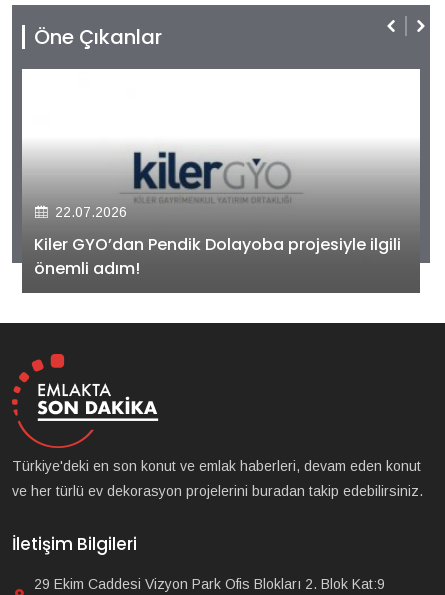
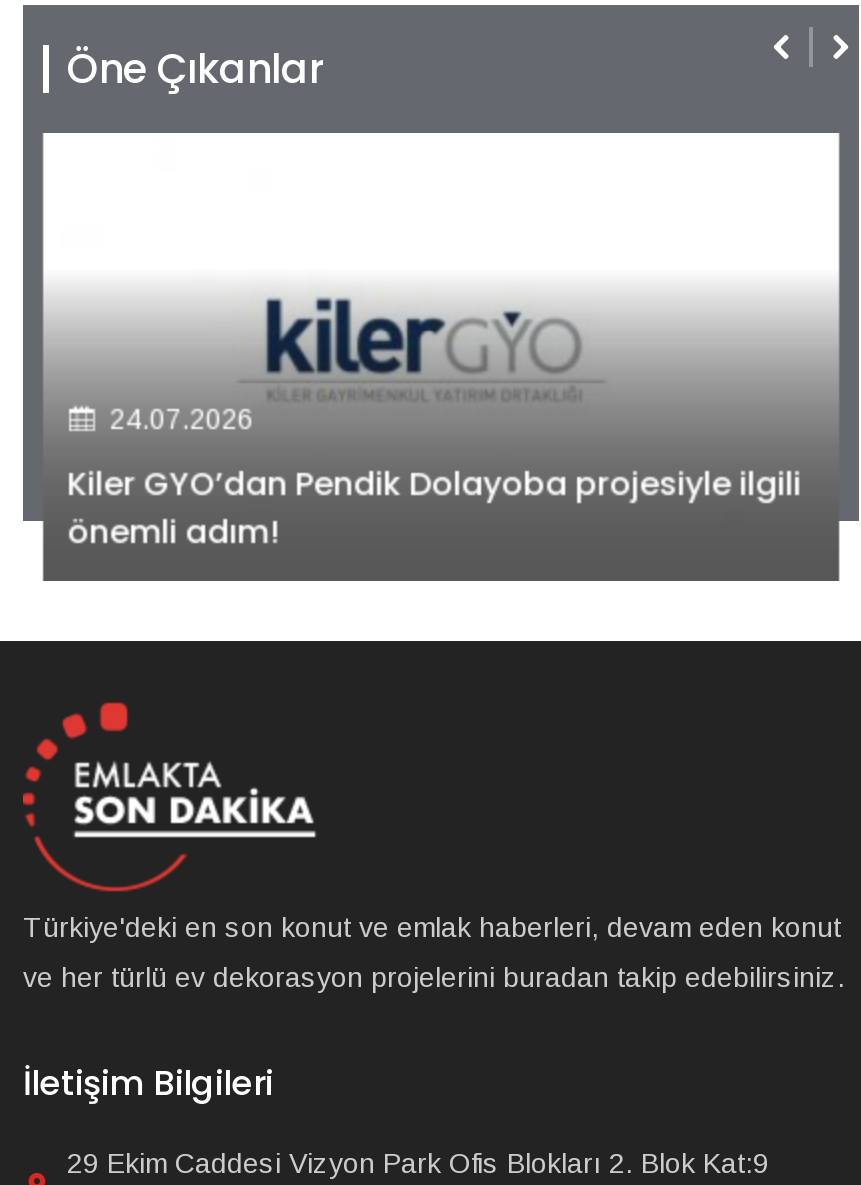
[51,204,127,220] 22.07.2026 -> [101,403,253,435] 24.07.2026

